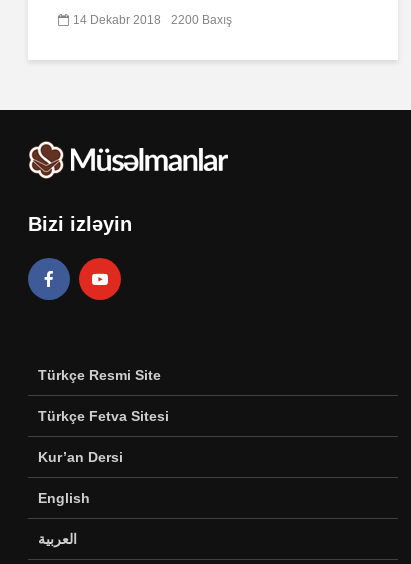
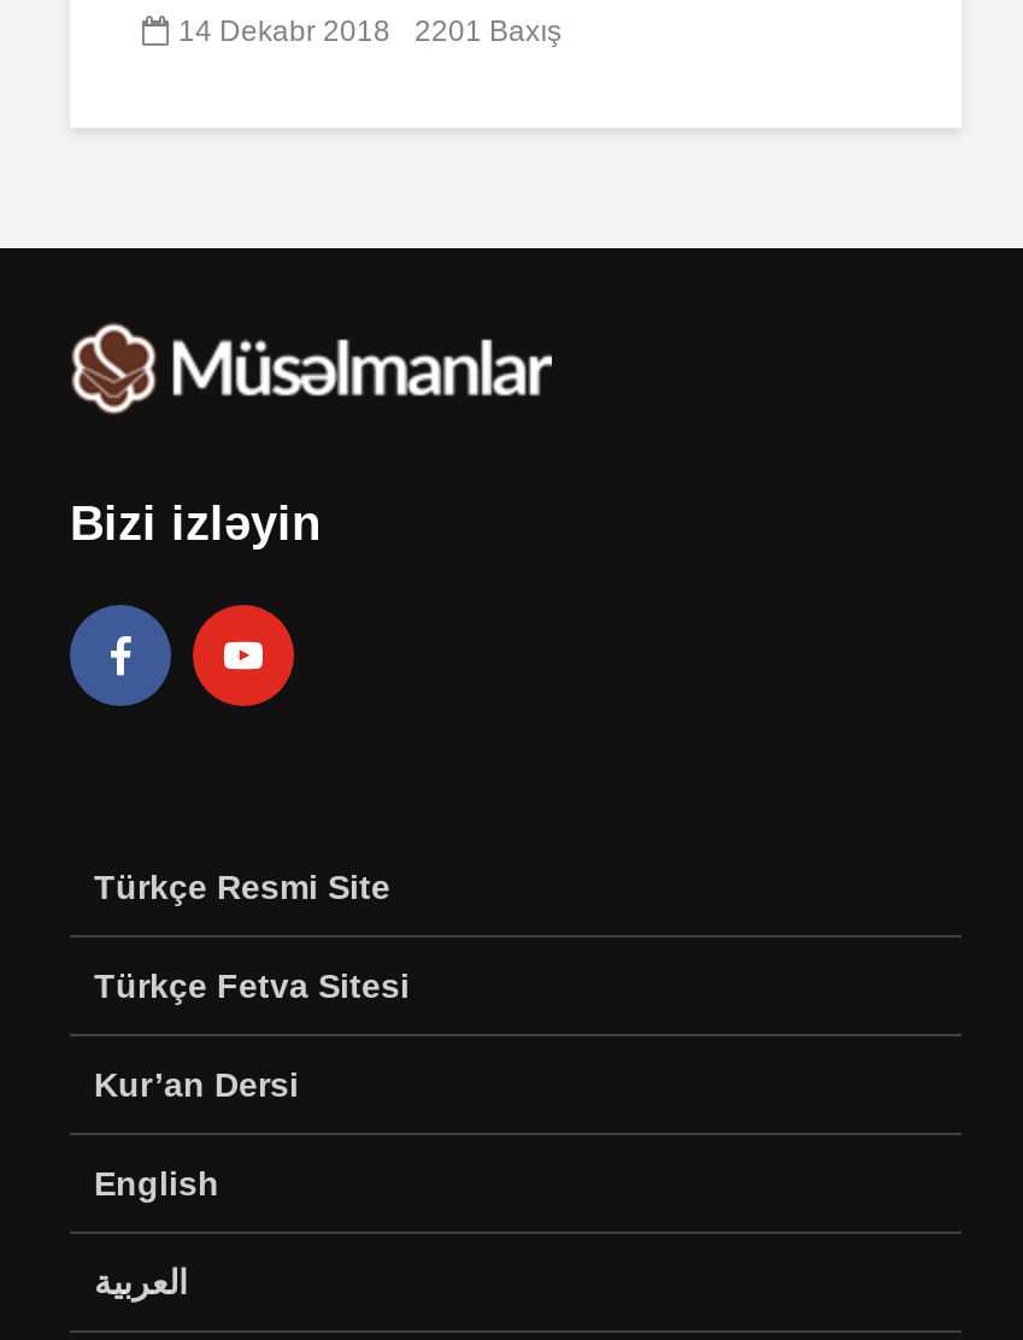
[73,13,232,27] 14 Dekabr 2018 2200 Baxış -> [178,14,562,48] 14 Dekabr 2018 2201 Baxış

